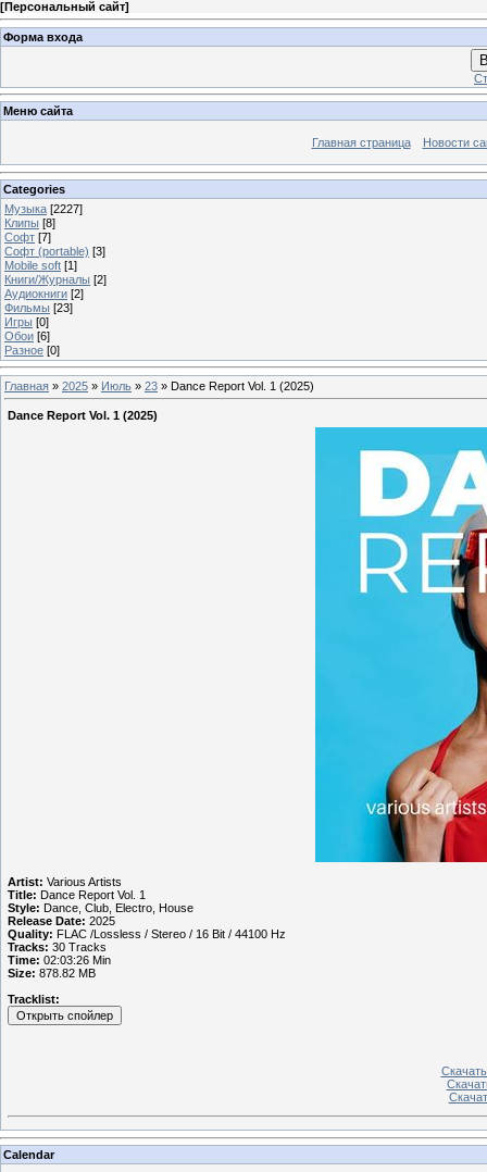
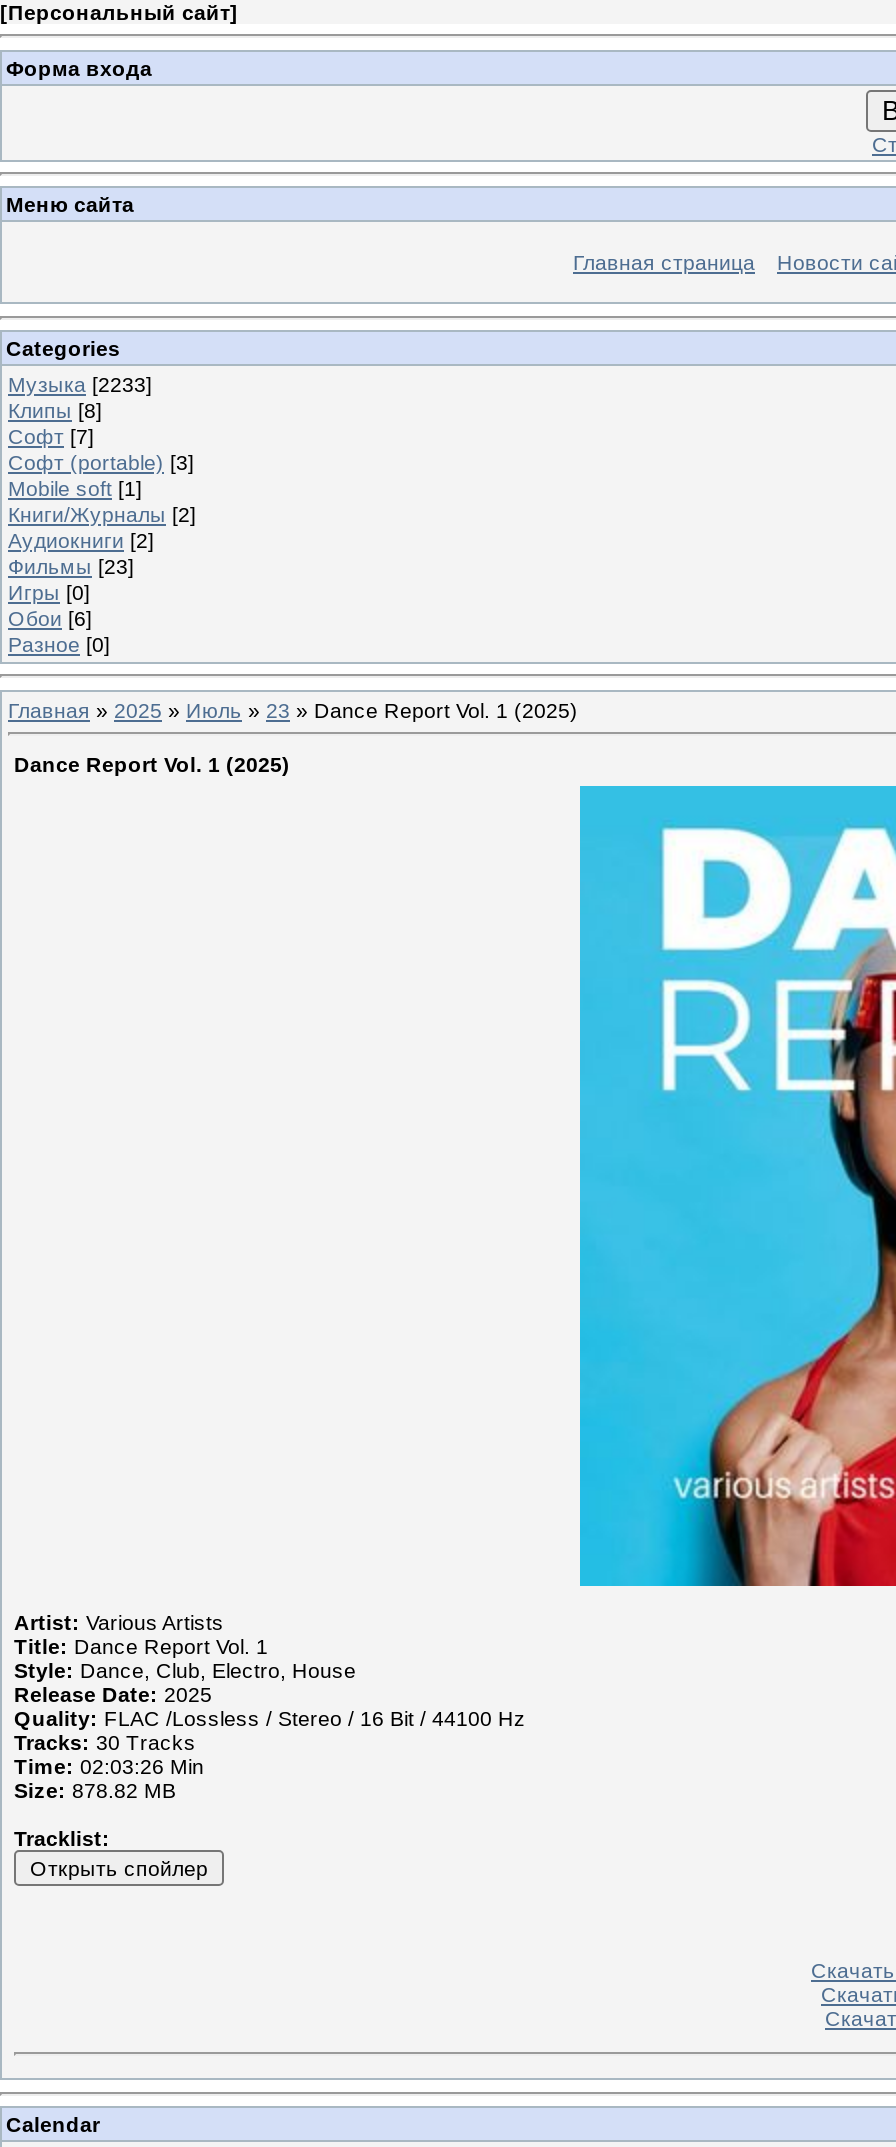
[4,202,83,215] Музыка [2227] -> [8,372,152,396] Музыка [2233]

